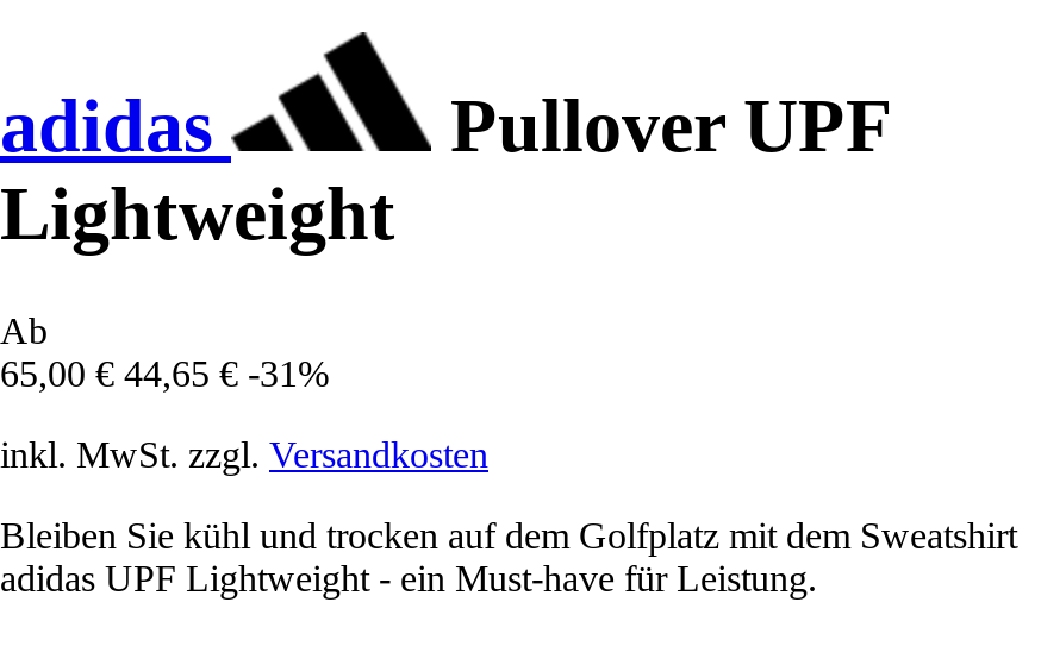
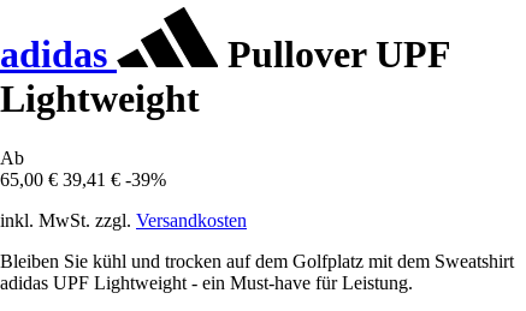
[0,353,329,394] 65,00 € 44,65 € -31% -> [0,169,166,190] 65,00 € 39,41 € -39%

